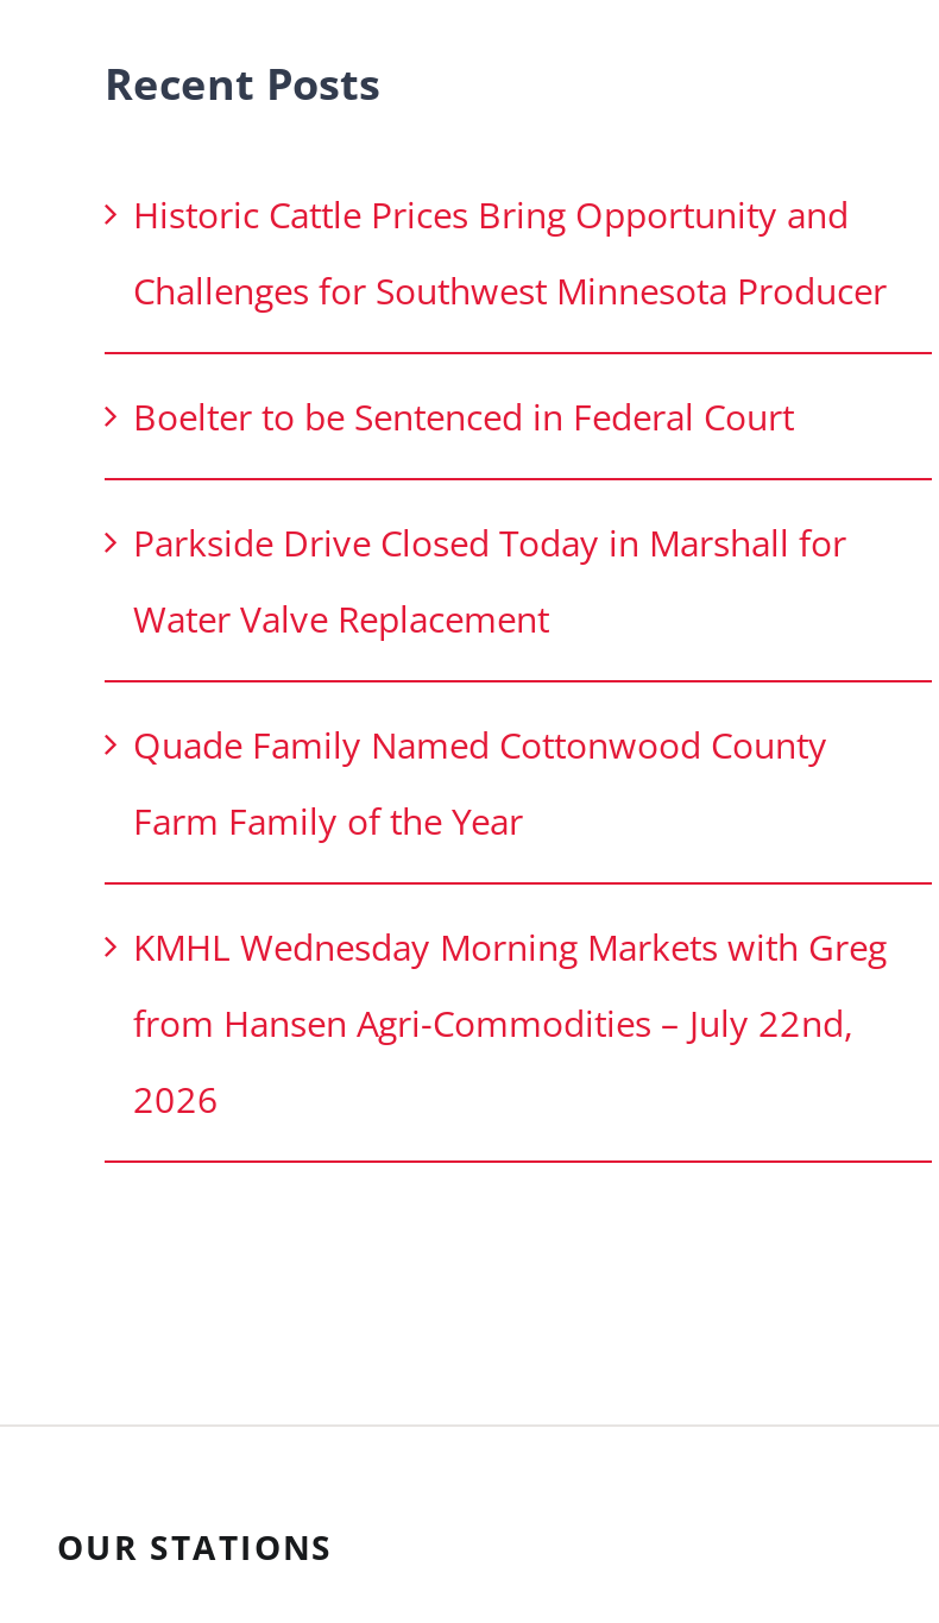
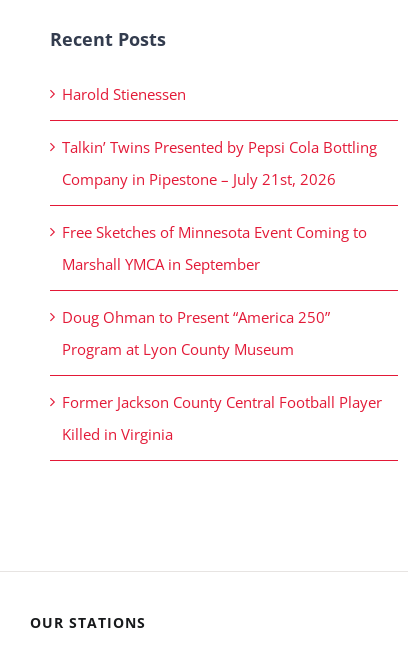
[133,191,887,1123] Historic Cattle Prices Bring Opportunity and | Challenges for Southwest Minnesota Producer | Boelter to be Sentenced in Federal Court | Parkside Drive Closed Today in Marshall for | Water Valve Replacement | Quade Family Named Cottonwood County | Farm Family of the Year | KMHL Wednesday Morning Markets with Greg | from Hansen Agri-Commodities – July 22nd, | 2026 -> [62,84,382,444] Harold Stienessen | Talkin’ Twins Presented by Pepsi Cola Bottling | Company in Pipestone – July 21st, 2026 | Free Sketches of Minnesota Event Coming to | Marshall YMCA in September | Doug Ohman to Present “America 250” | Program at Lyon County Museum | Former Jackson County Central Football Player | Killed in Virginia

